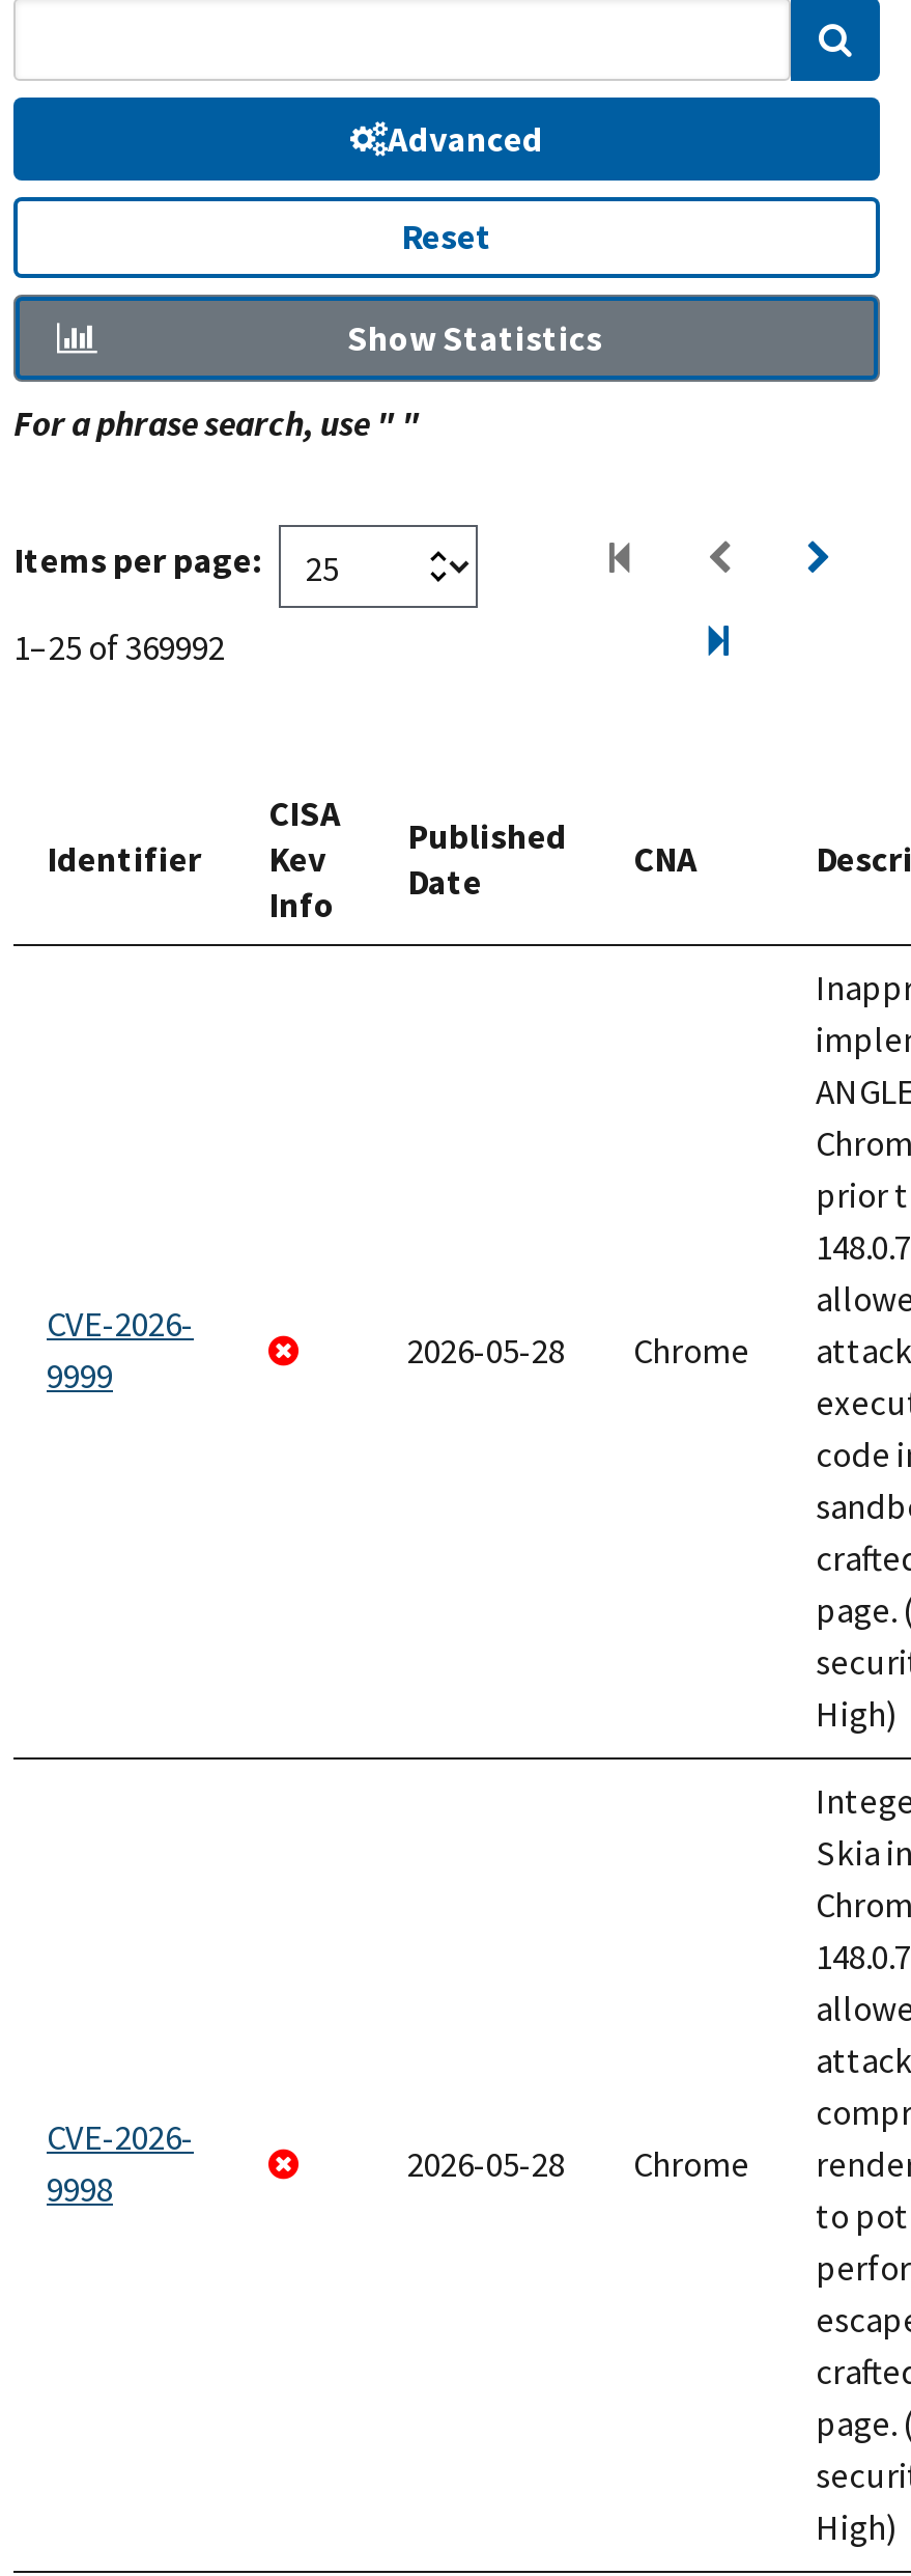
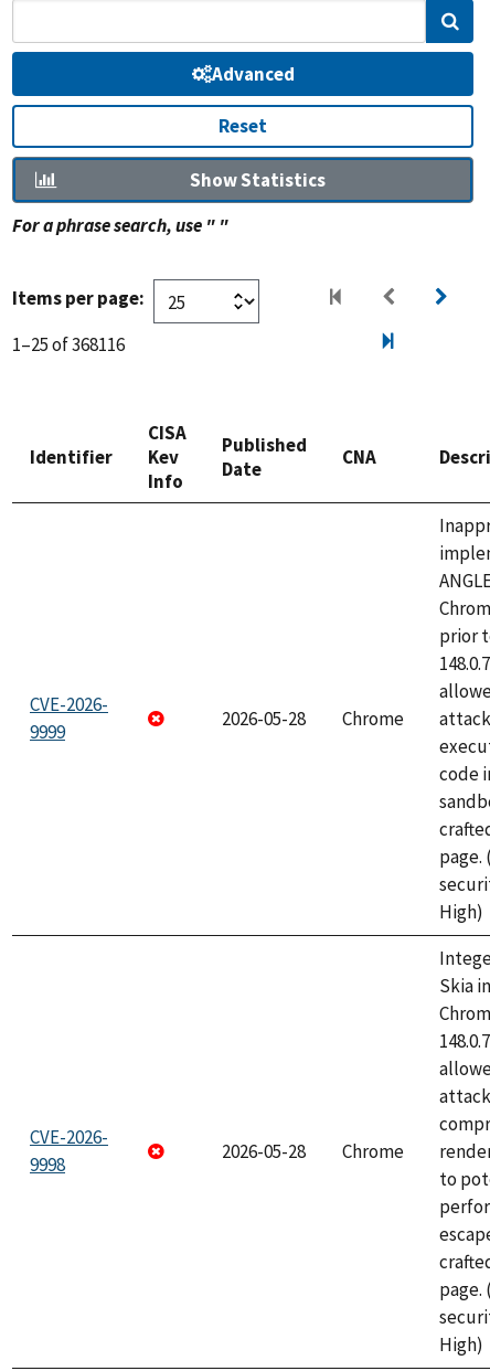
[13,625,225,671] 1–25 of 369992 -> [12,332,125,357] 1–25 of 368116

